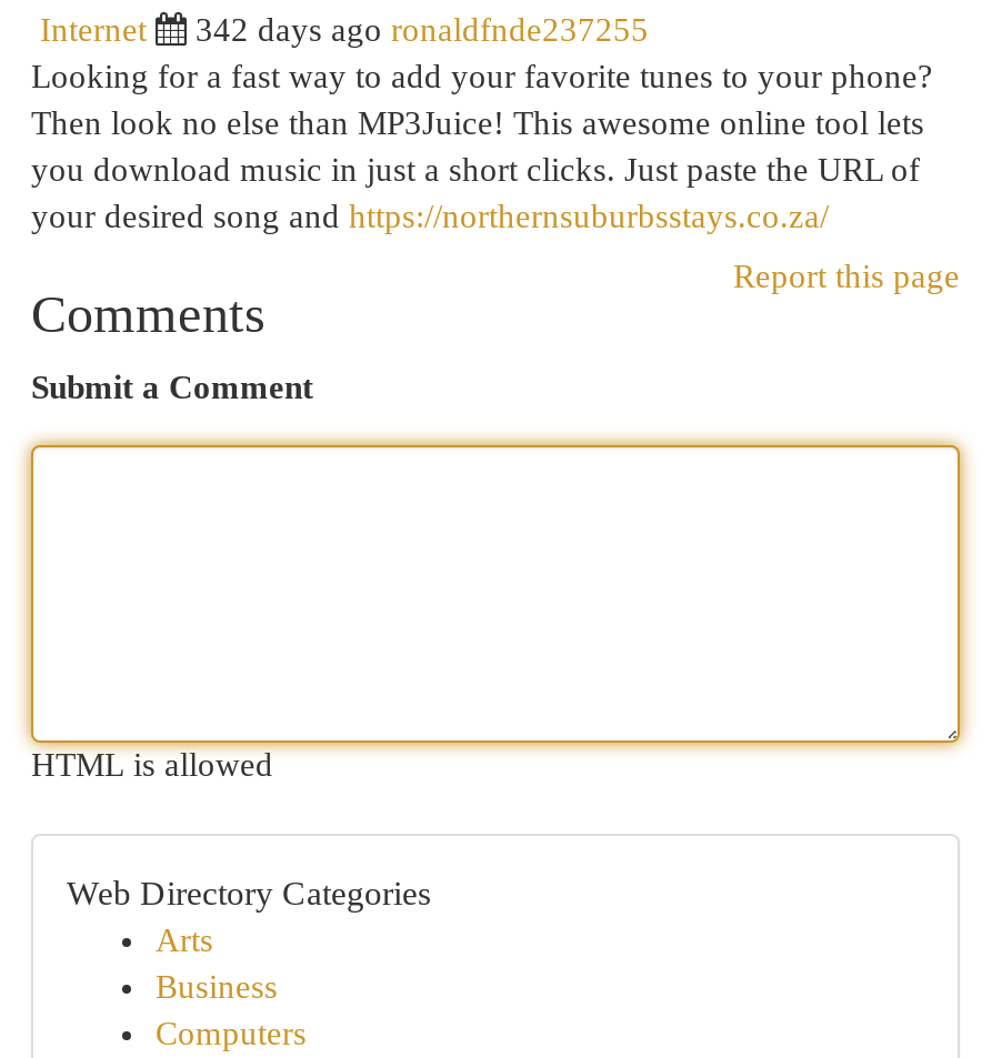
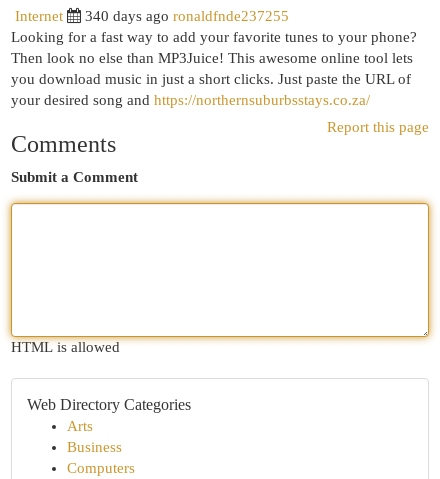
[196,12,649,48] 342 days ago ronaldfnde237255 -> [85,8,289,24] 340 days ago ronaldfnde237255

